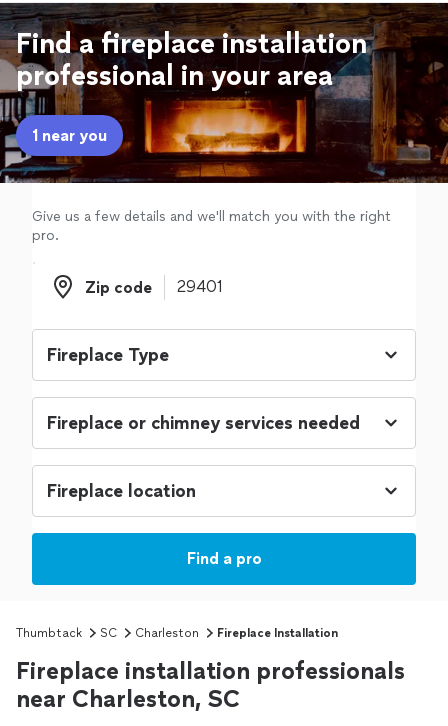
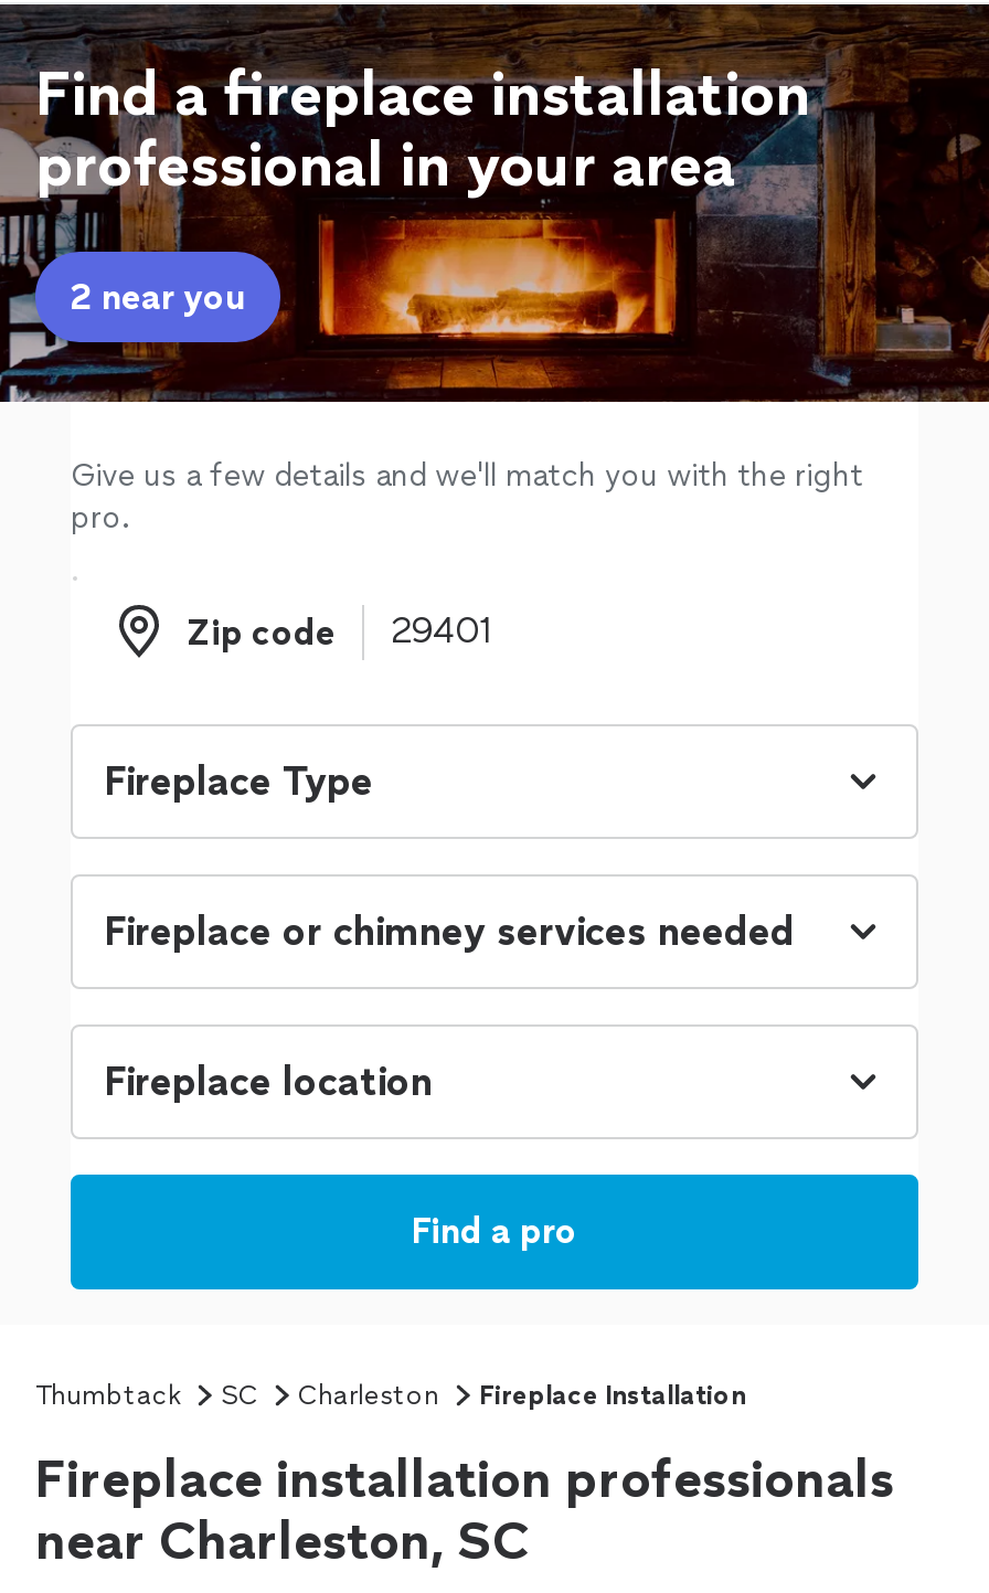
[32,126,107,145] 1 near you -> [71,276,245,318] 2 near you

